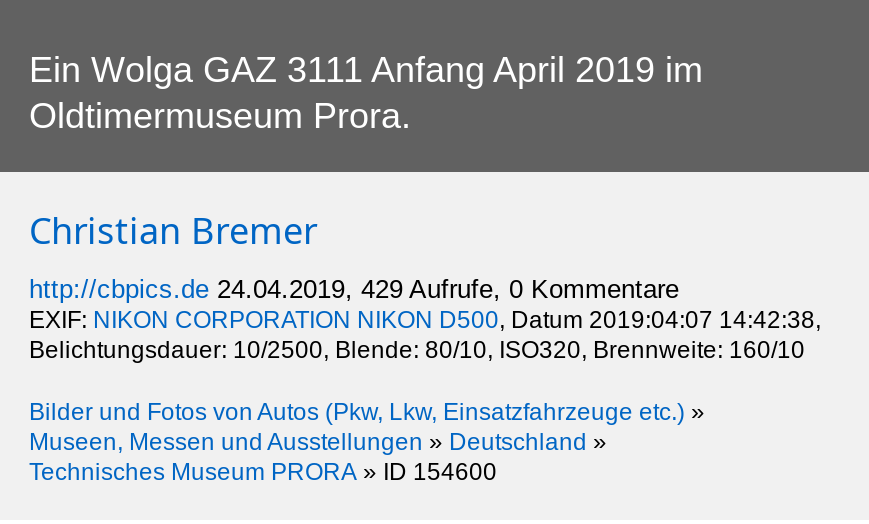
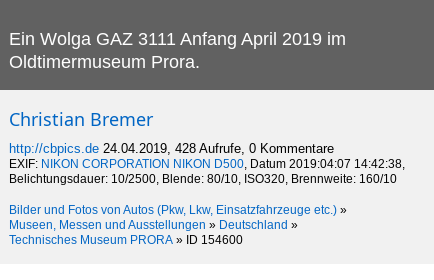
[29,275,679,305] http://cbpics.de 24.04.2019, 429 Aufrufe, 0 Kommentare -> [9,141,334,156] http://cbpics.de 24.04.2019, 428 Aufrufe, 0 Kommentare

